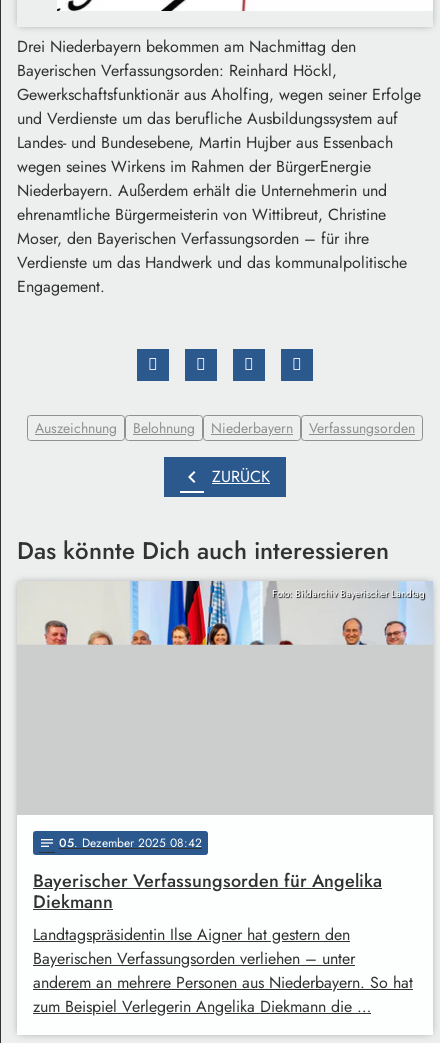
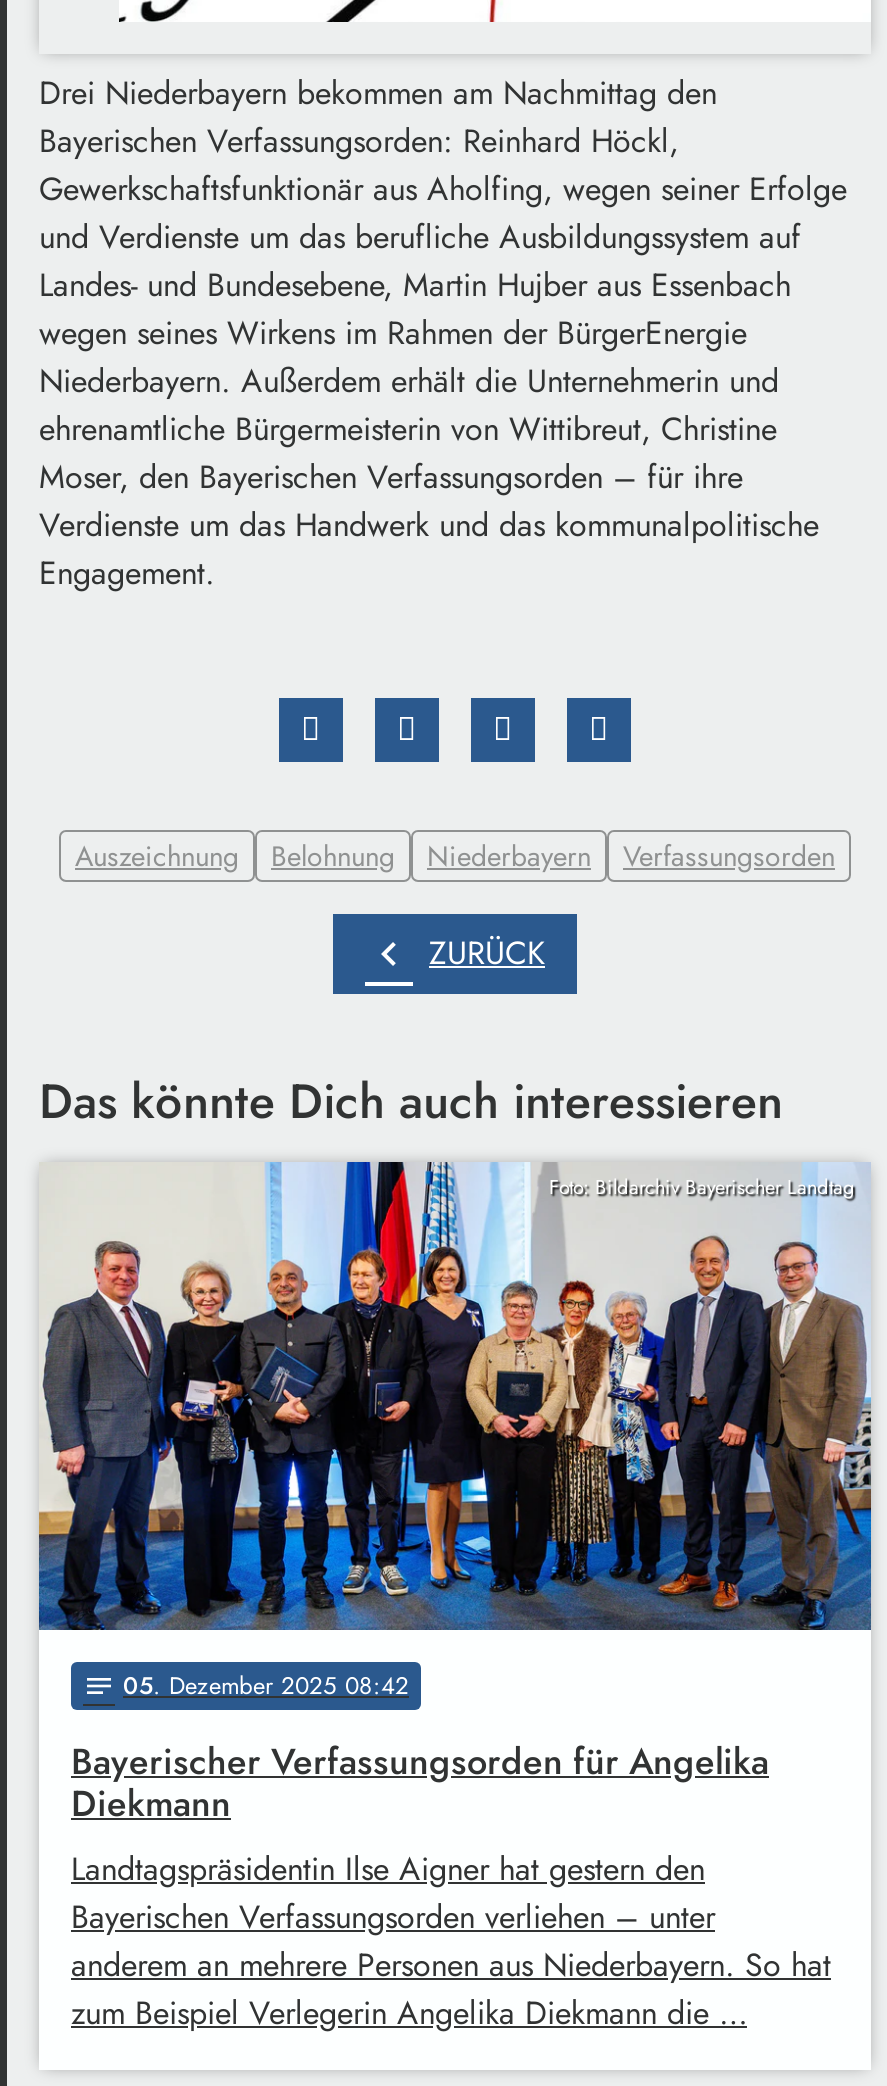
none -> [37,1288,873,1632] [image]

